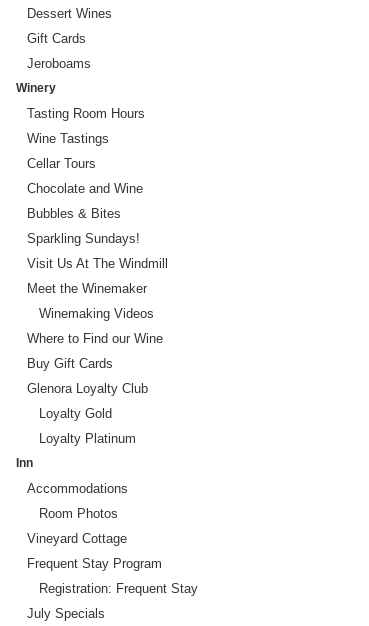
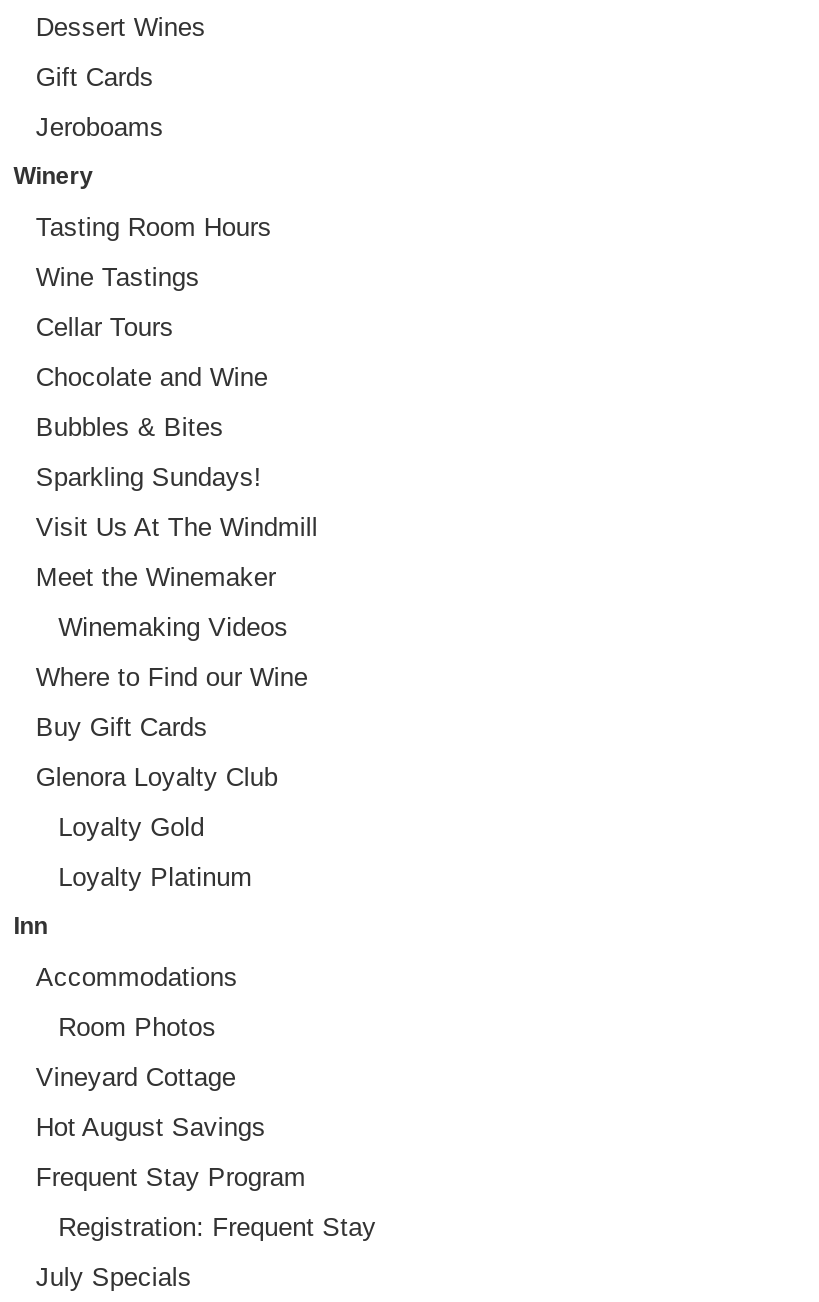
none -> [36,1111,266,1141] Hot August Savings

